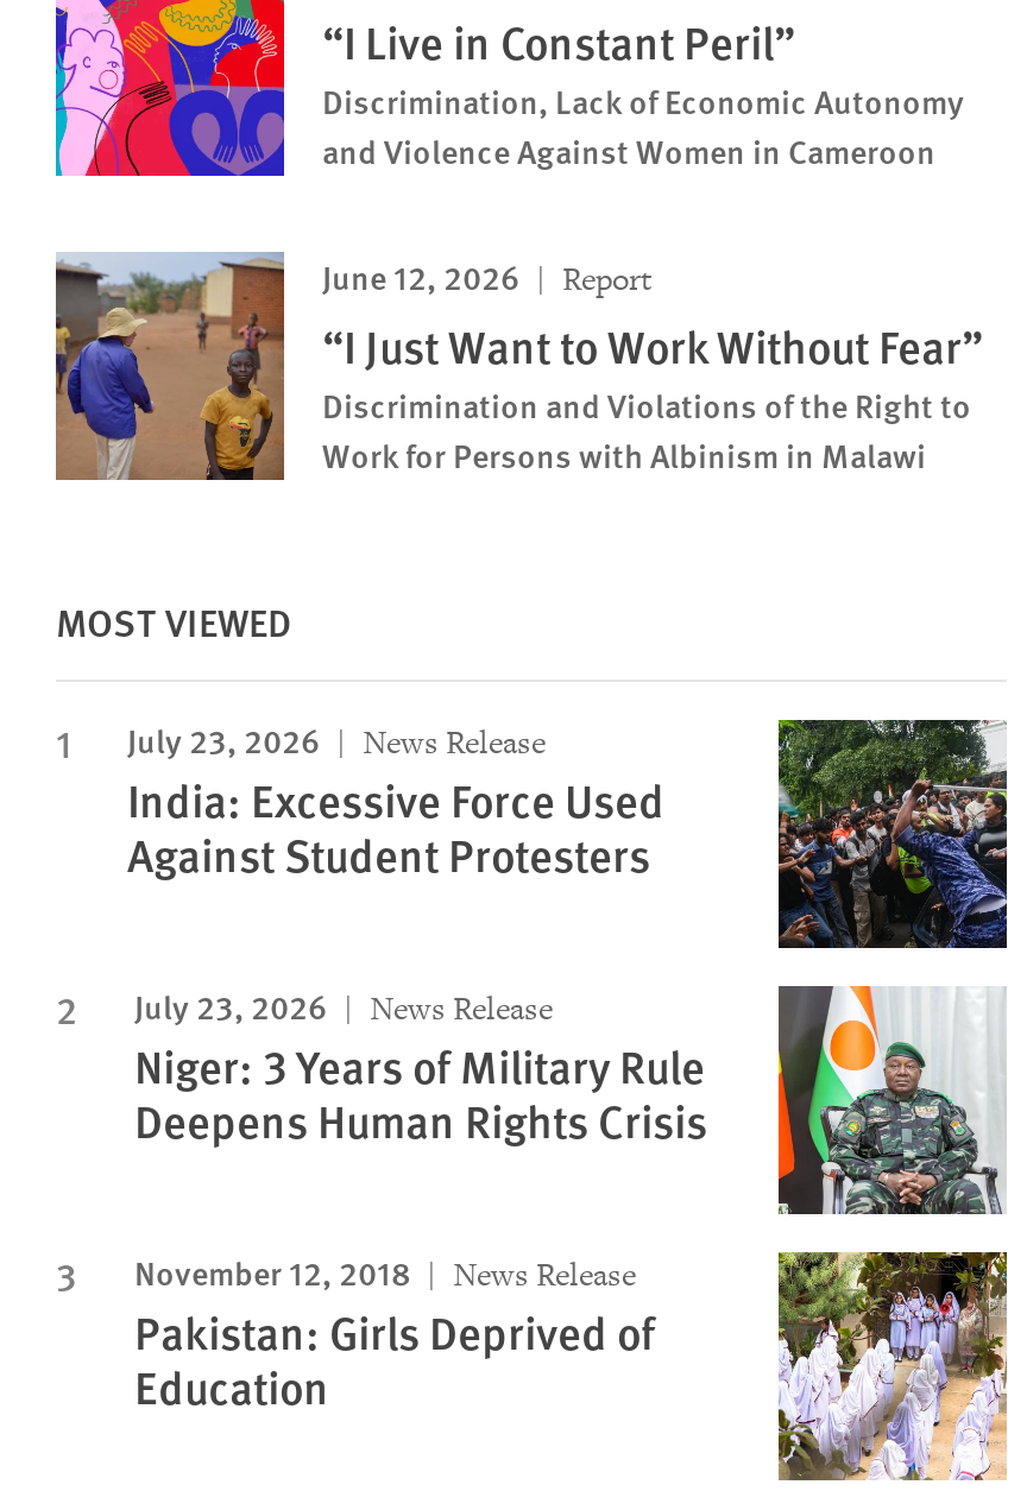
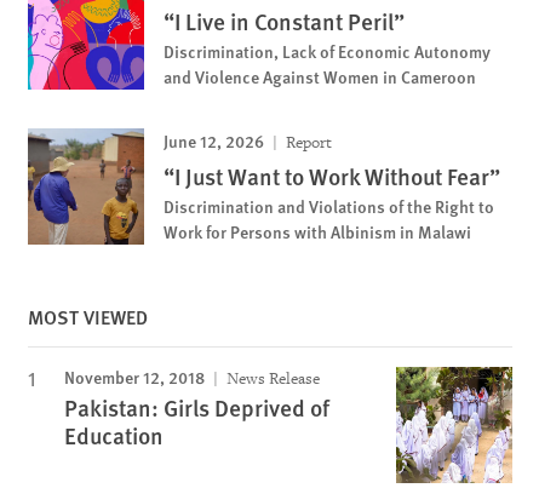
[127,716,1009,1153] [image] | July 23, 2026 | News Release | India: Excessive Force Used | Against Student Protesters | July 23, 2026 | News Release | Niger: 3 Years of Military Rule | Deepens Human Rights Crisis -> none
[776,984,1007,1217] [image] -> none

